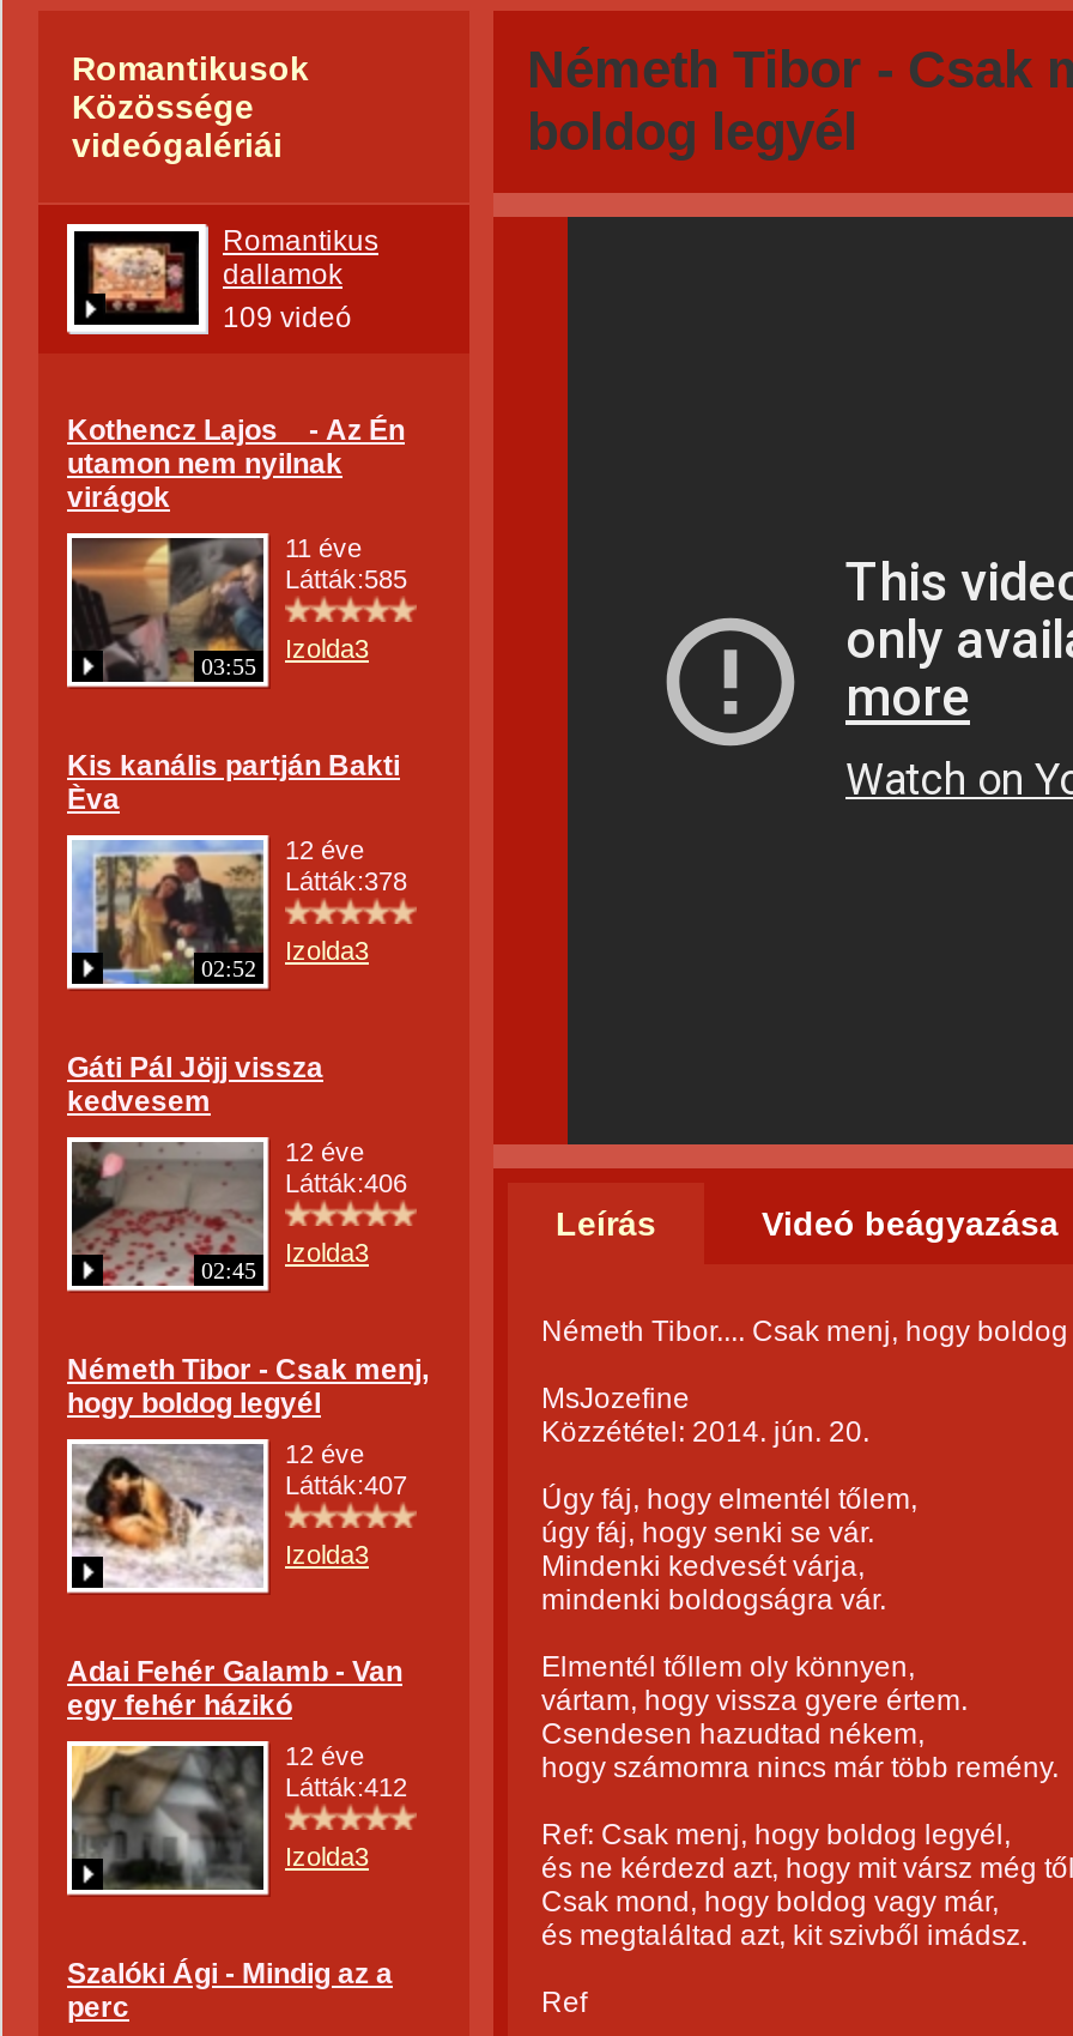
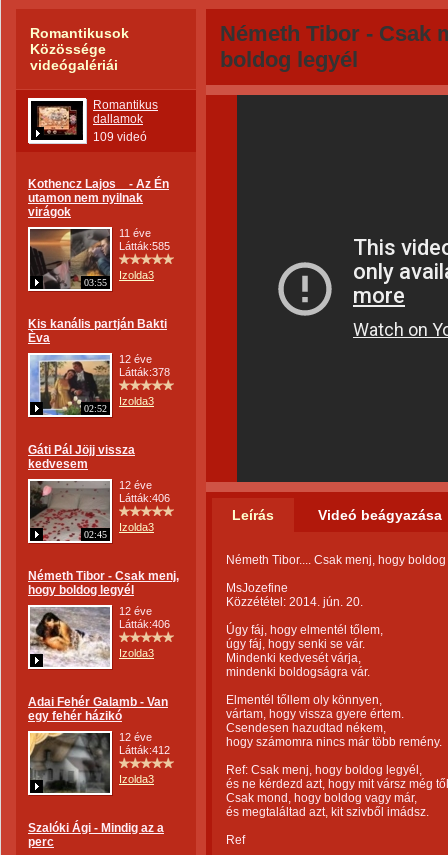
[285,1470,407,1499] Látták:407 -> [119,618,170,630] Látták:406

